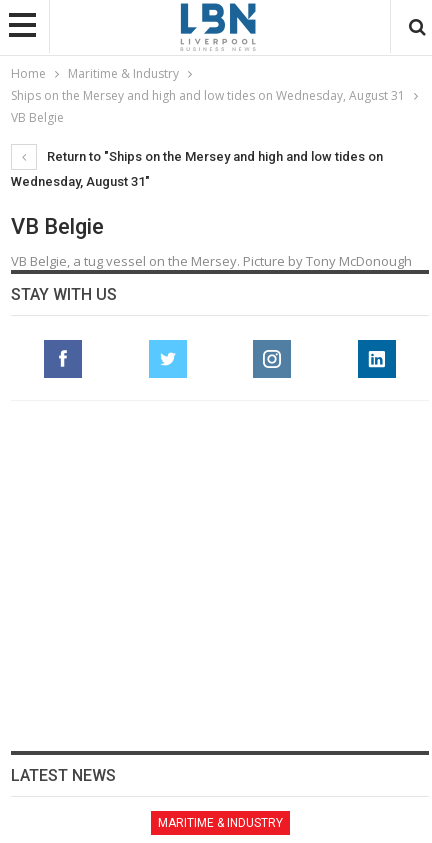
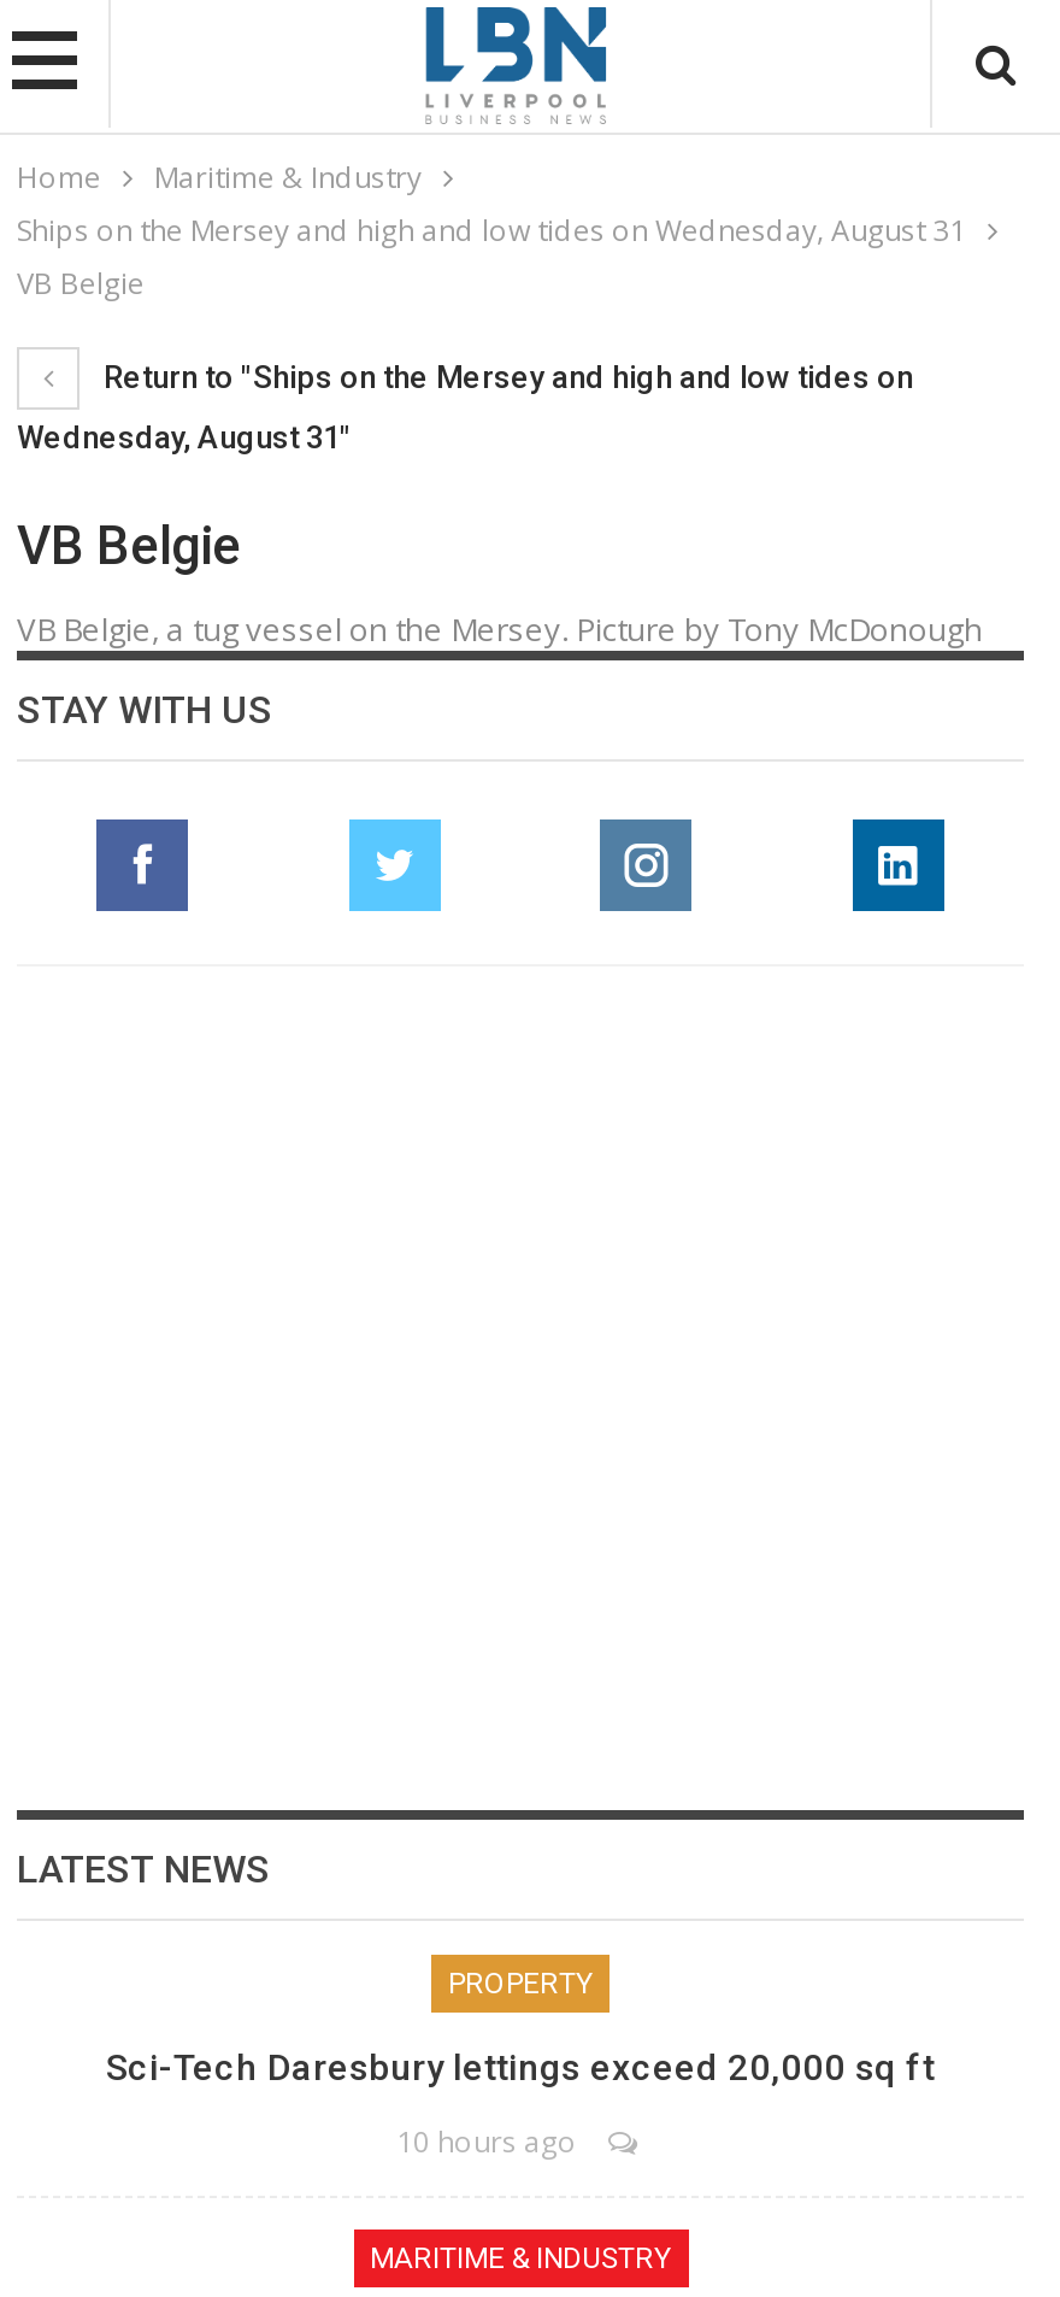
none -> [106,1966,935,2161] PROPERTY | Sci-Tech Daresbury lettings exceed 20,000 sq ft | 10 hours ago

